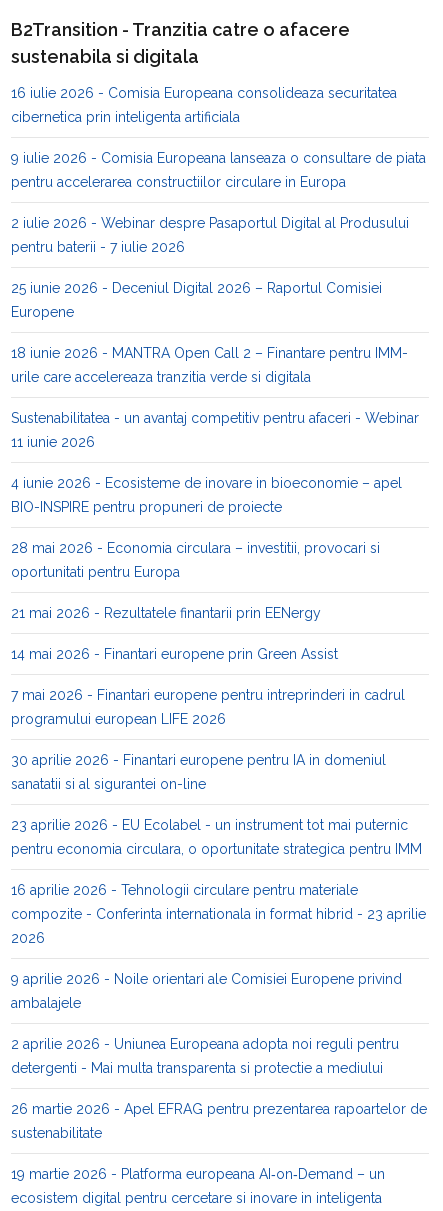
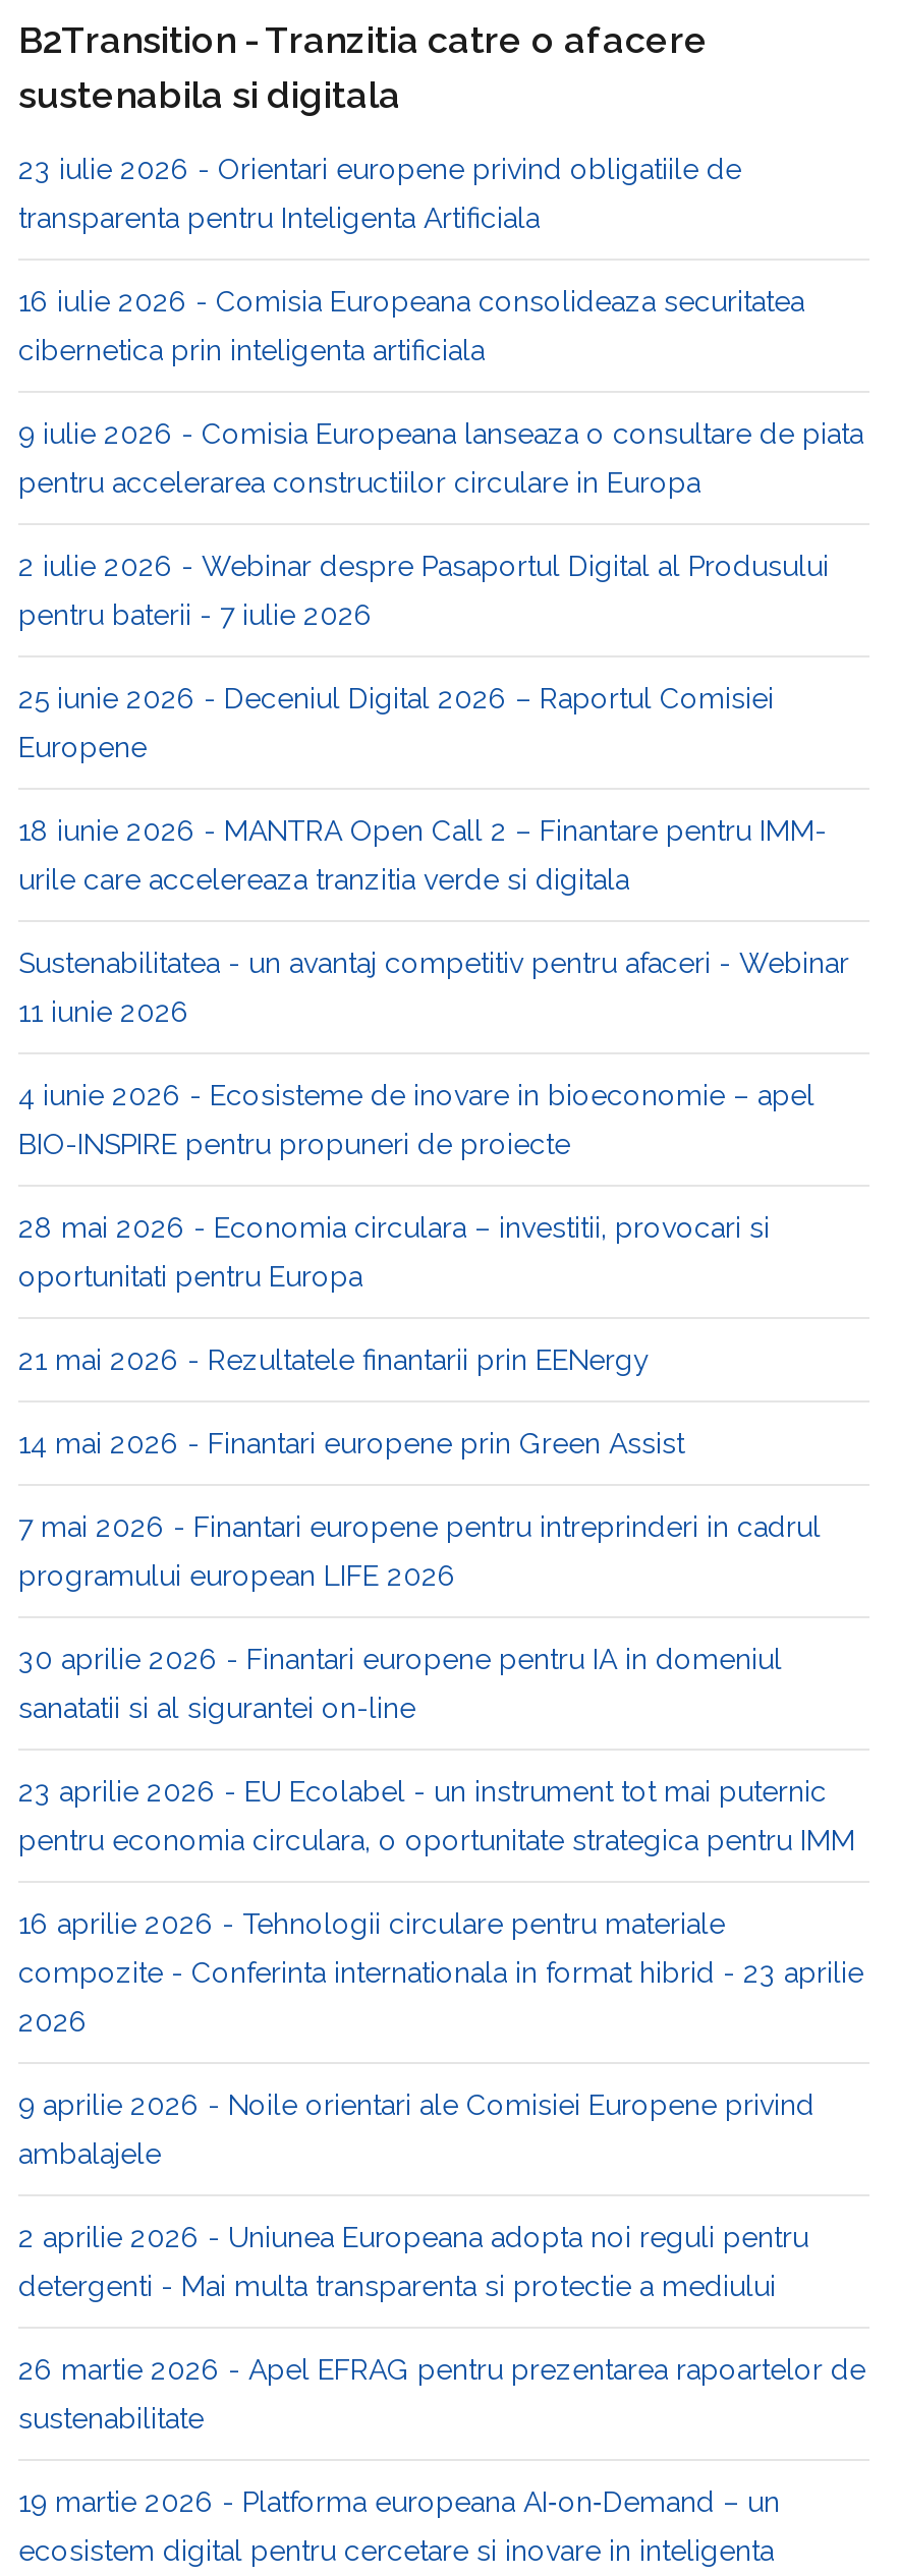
none -> [18,153,741,234] 23 iulie 2026 - Orientari europene privind obligatiile de | transparenta pentru Inteligenta Artificiala

